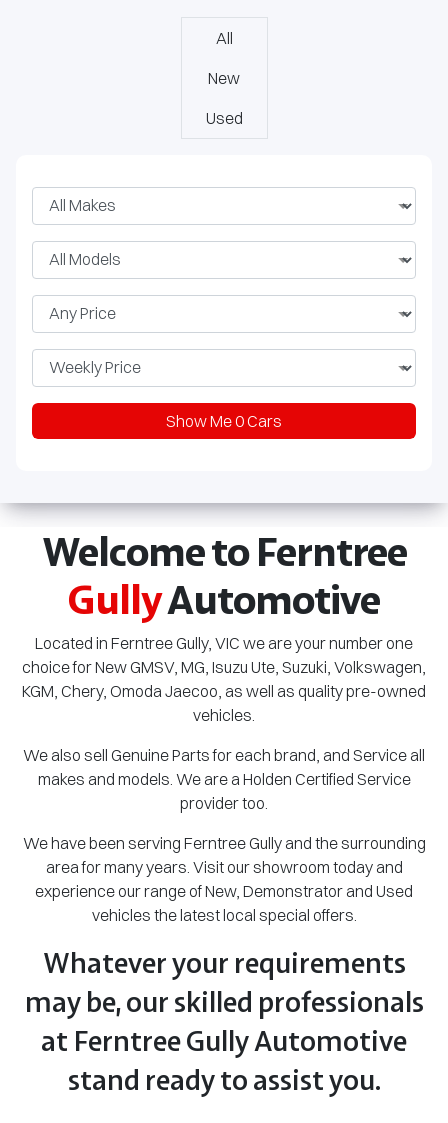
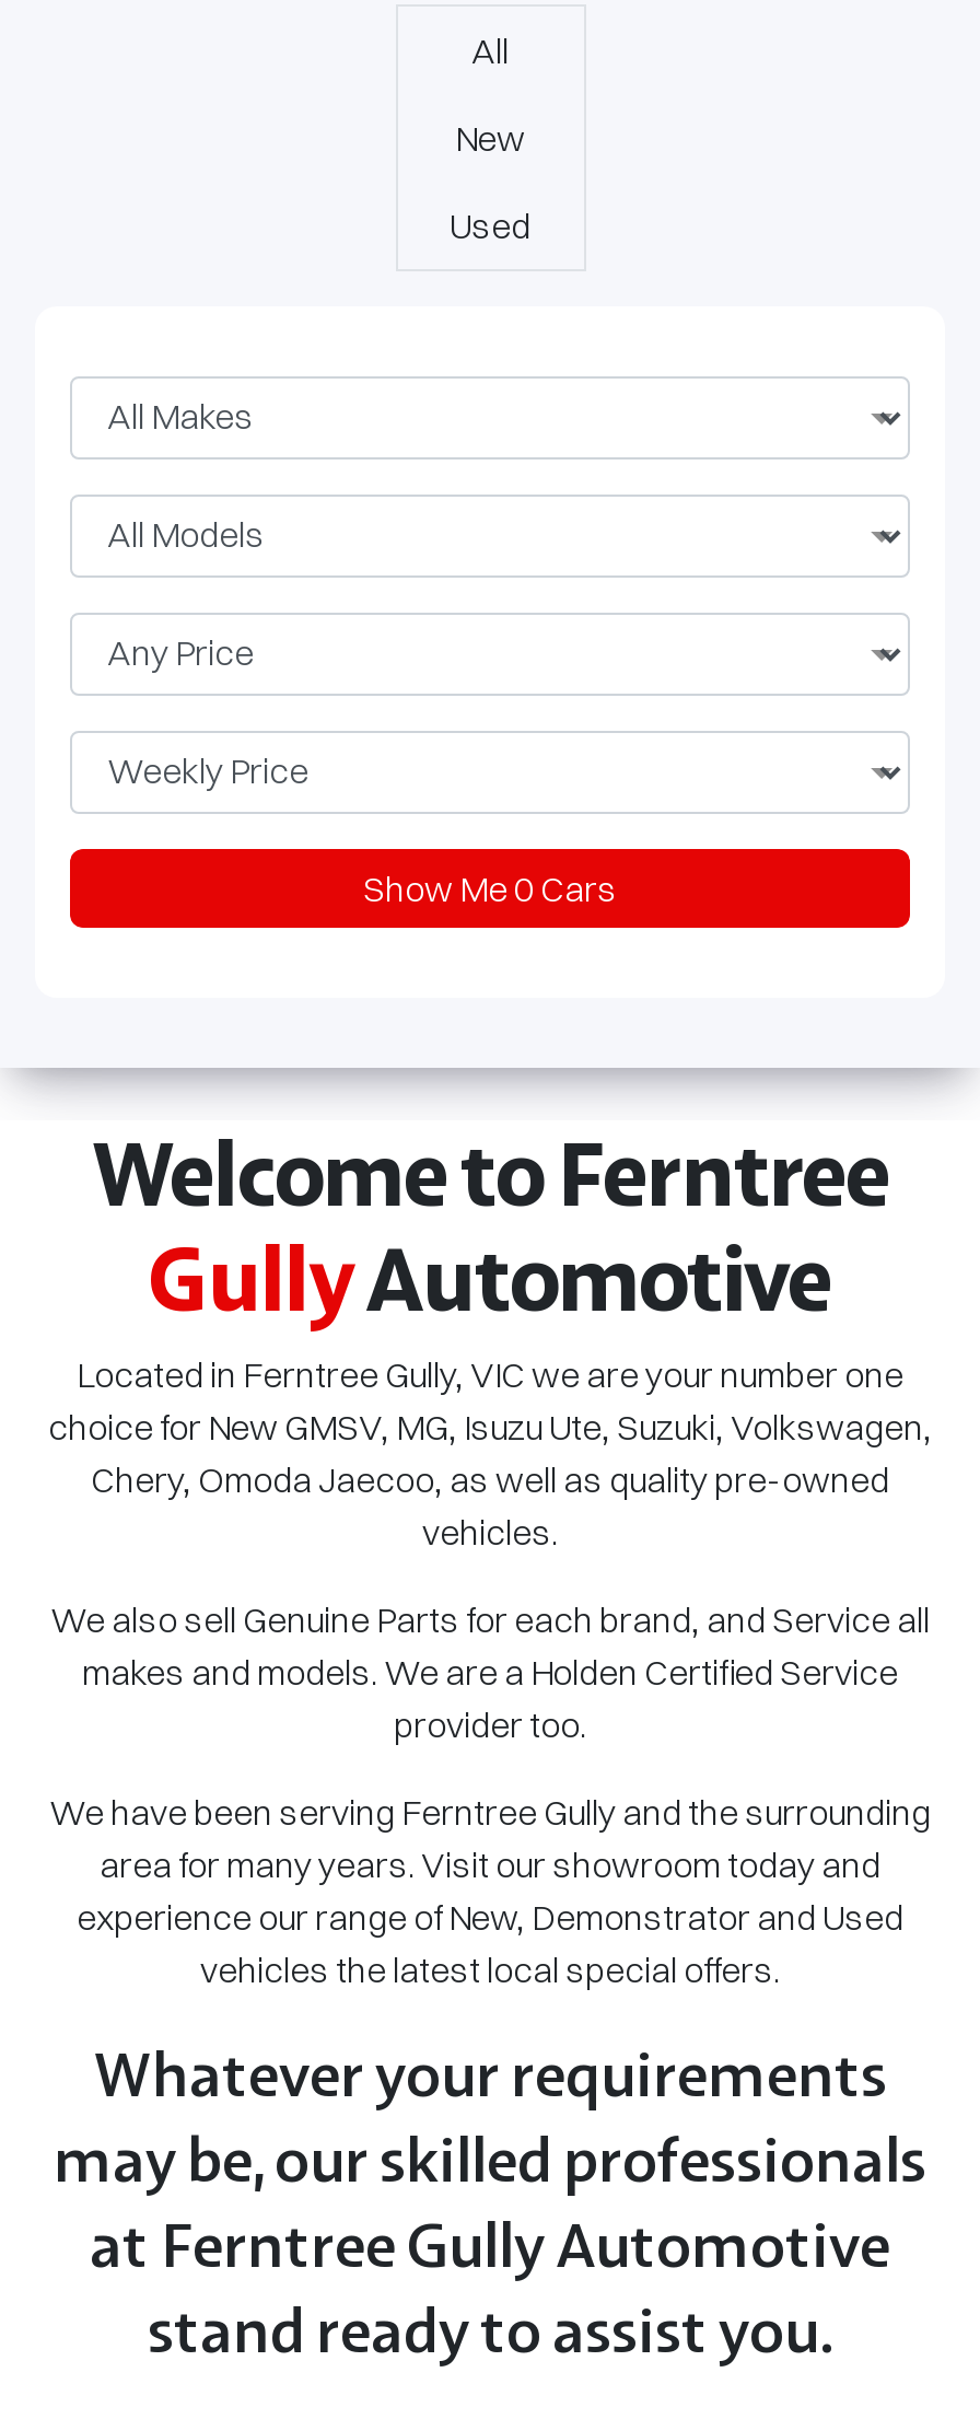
[22,681,426,701] KGM, Chery, Omoda Jaecoo, as well as quality pre-owned -> [91,1457,889,1500] Chery, Omoda Jaecoo, as well as quality pre-owned

